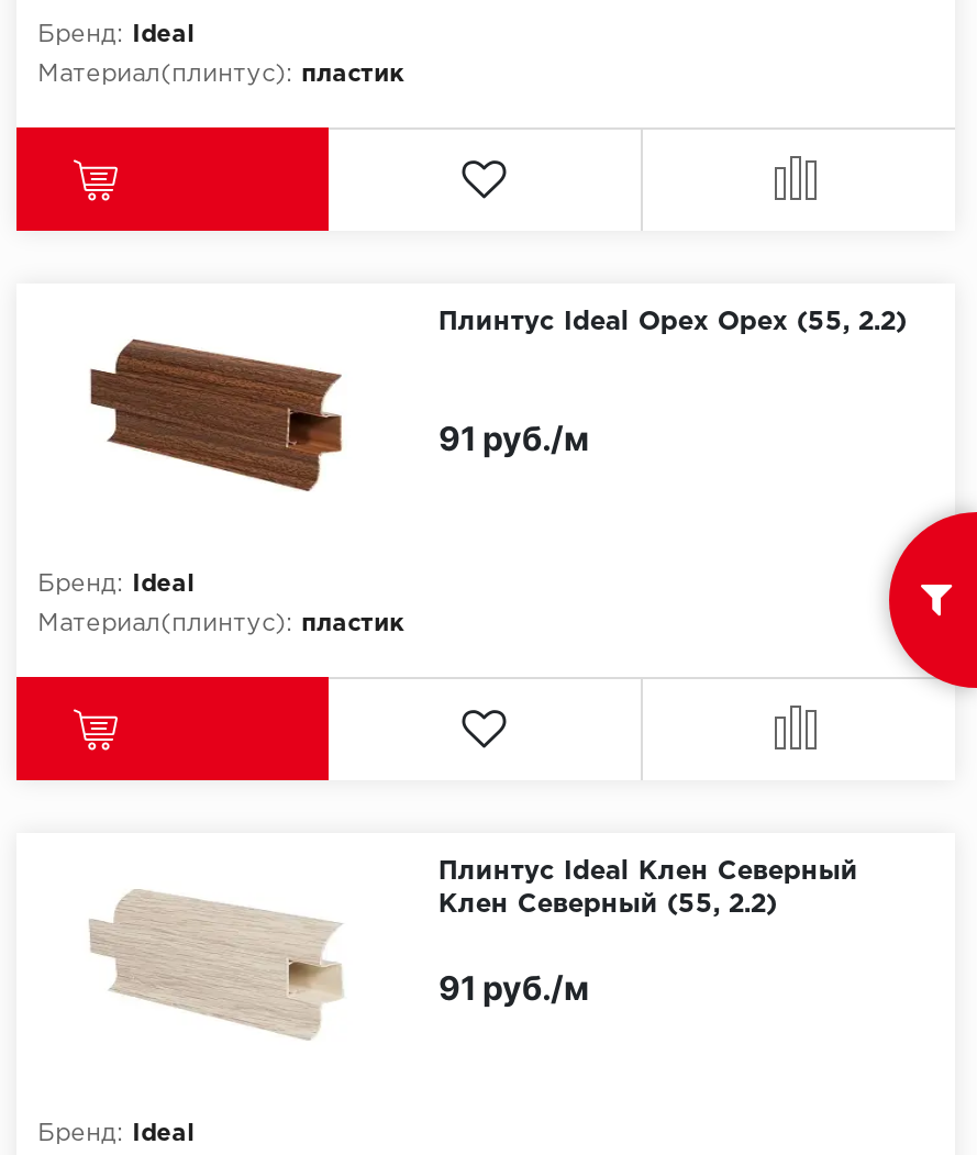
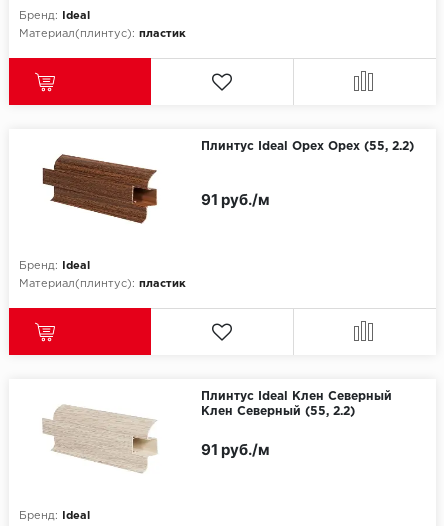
[885,510,970,690] [image] -> none

